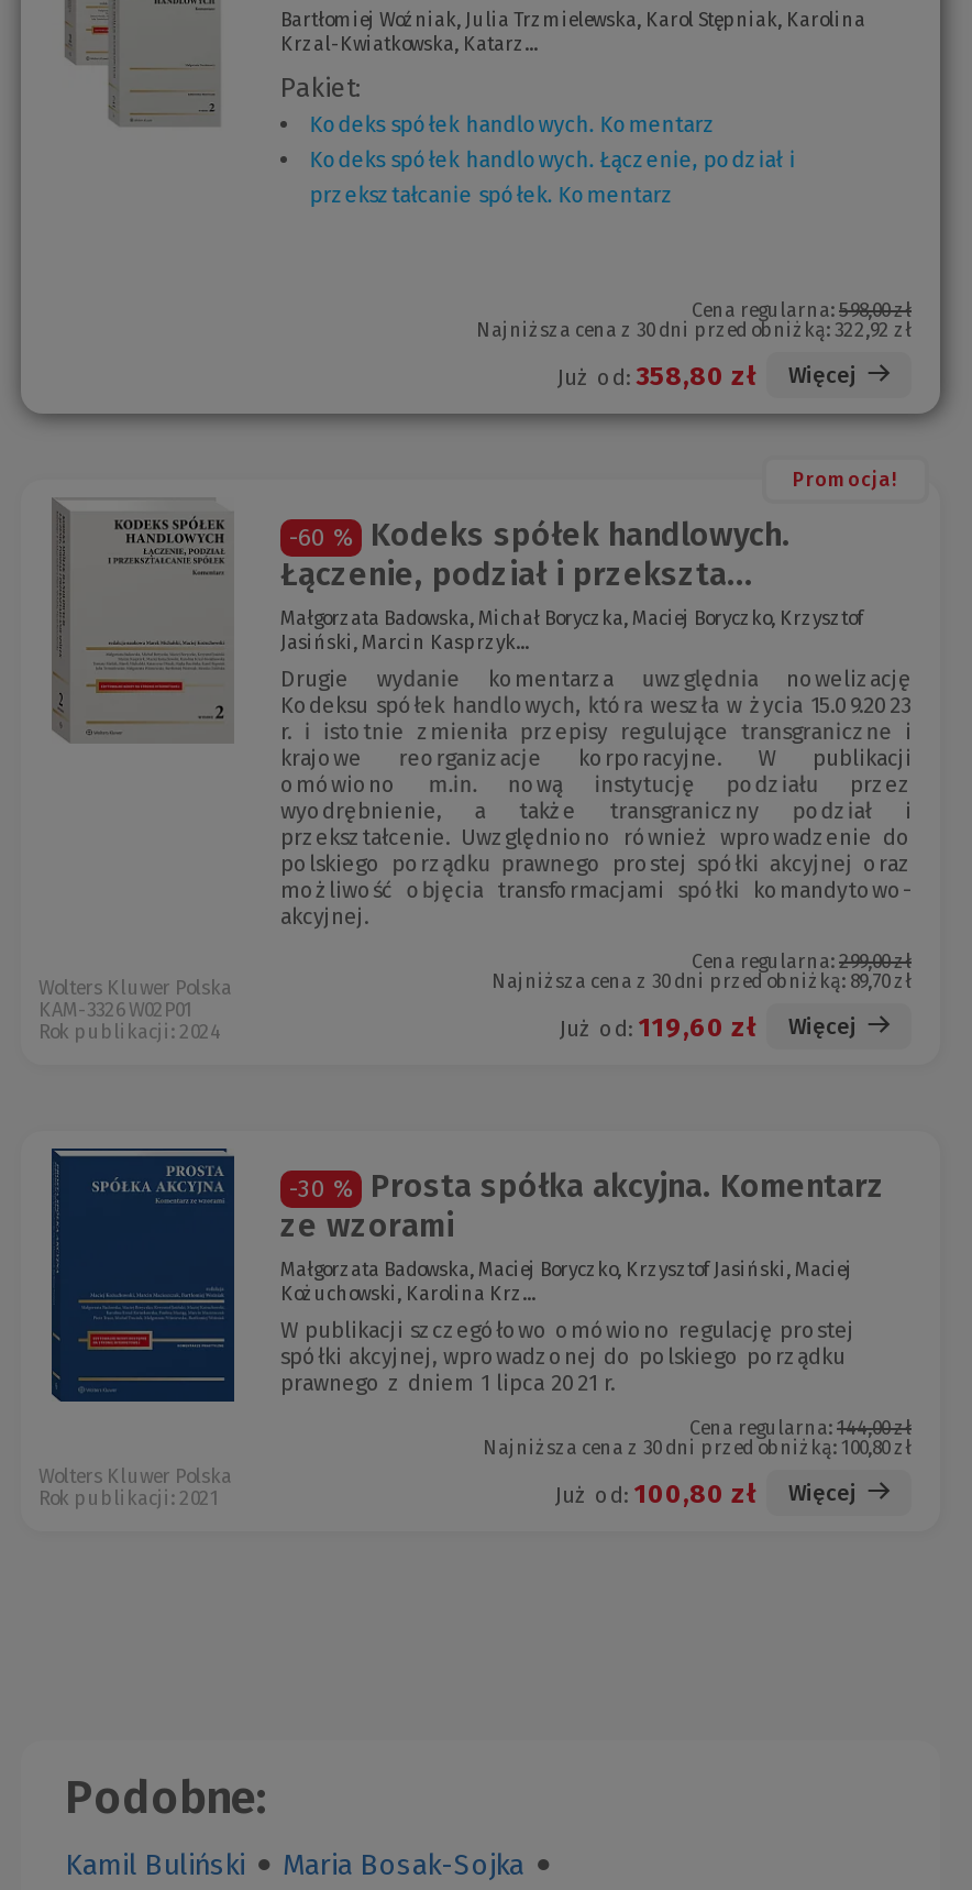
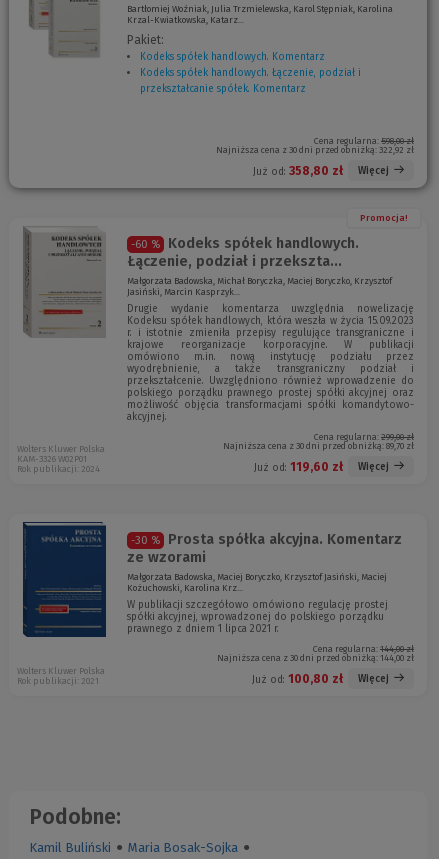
[483,1437,912,1459] Najniższa cena z 30 dni przed obniżką: 100,80 zł -> [217,653,414,663] Najniższa cena z 30 dni przed obniżką: 144,00 zł

